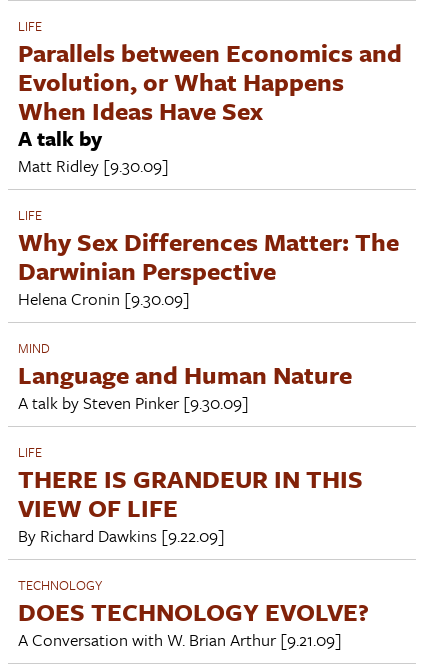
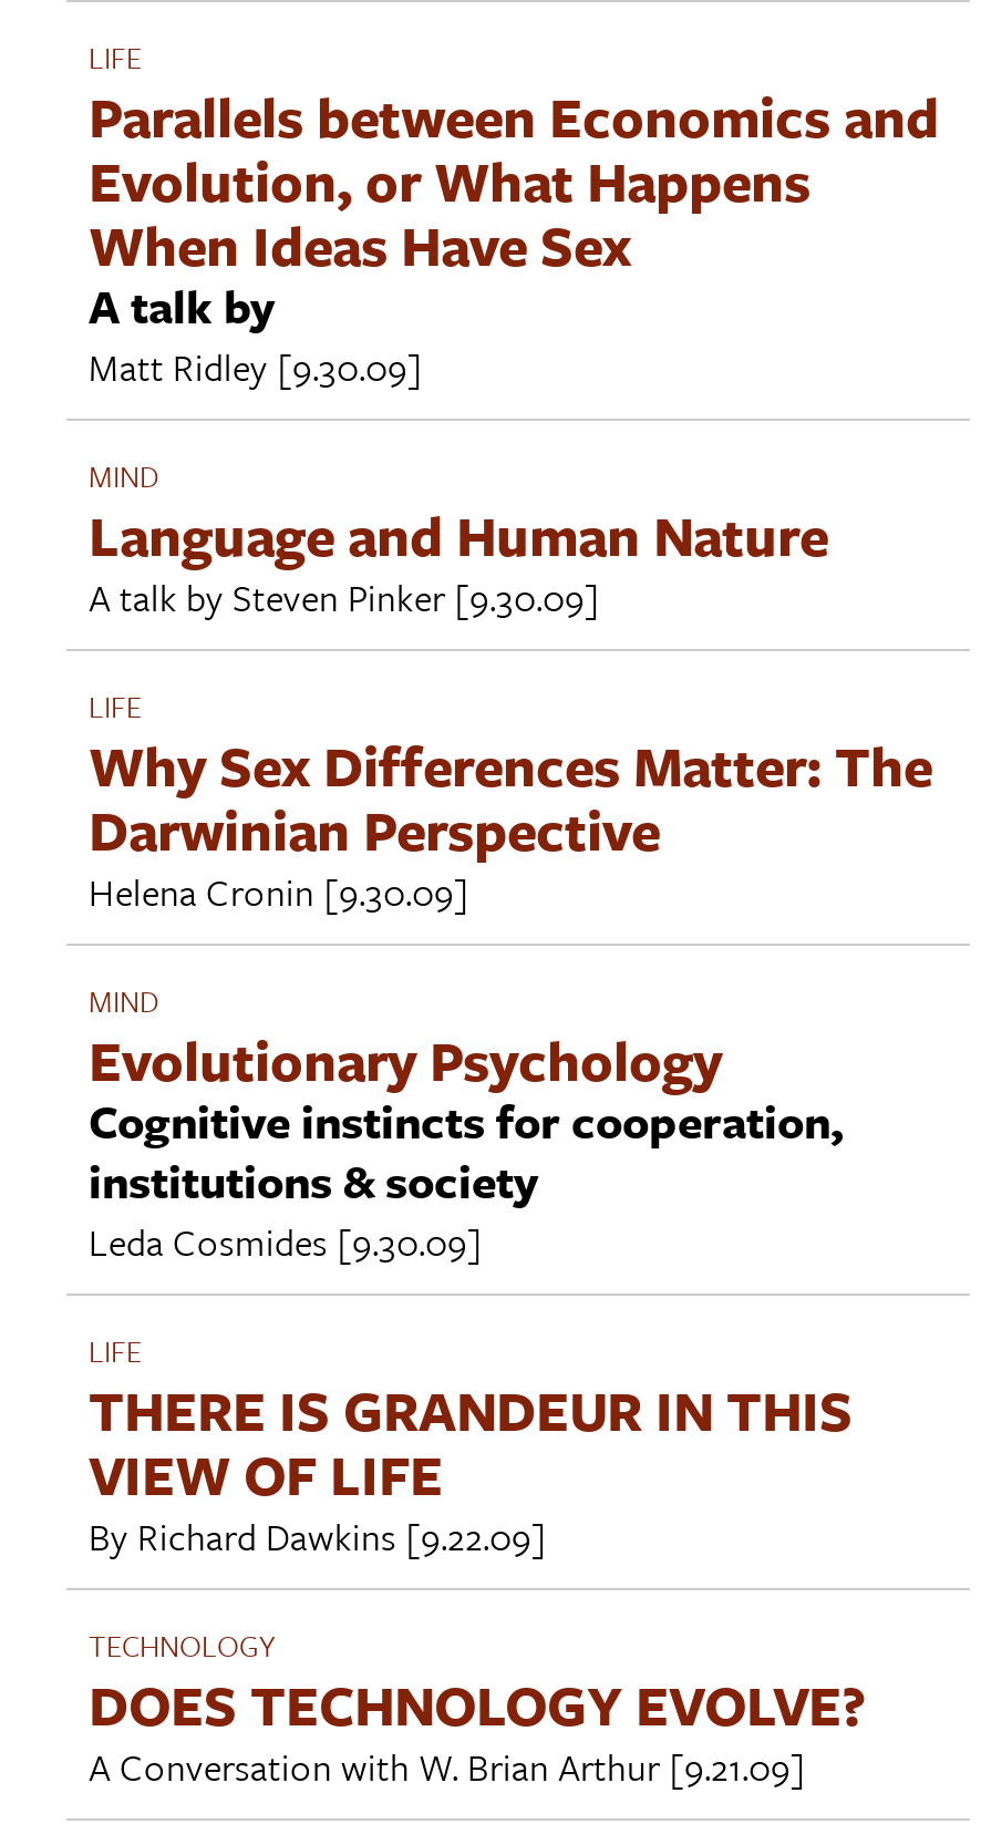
none -> [89,453,159,498] MIND
moved [18,357,352,415] -> [89,495,828,624]: Language and Human Nature | A talk by Steven Pinker [9.30.09]
none -> [89,1020,844,1268] Evolutionary Psychology | Cognitive instincts for cooperation, | institutions & society | Leda Cosmides [9.30.09]

